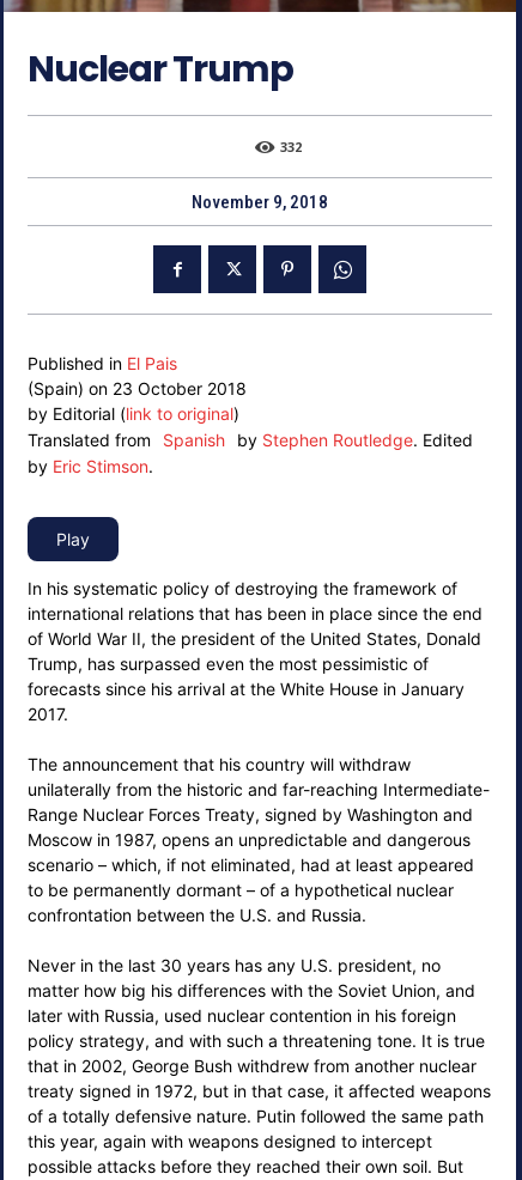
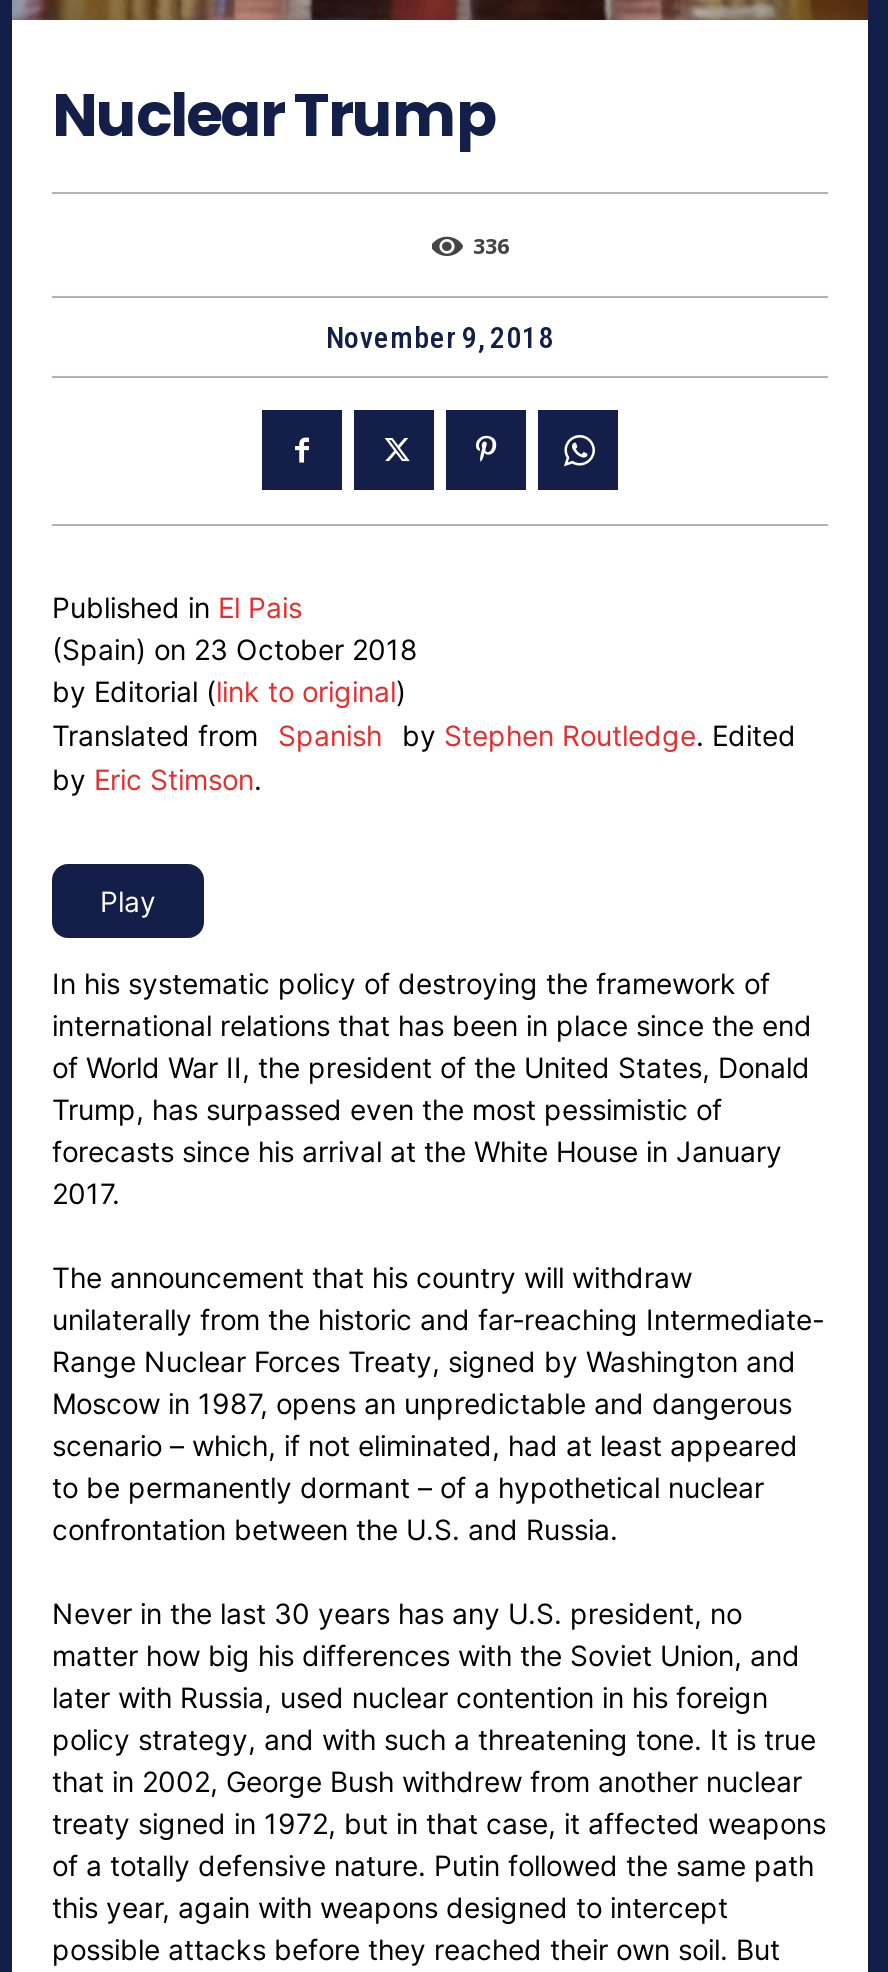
[280,138,301,156] 332 -> [473,231,509,261] 336

